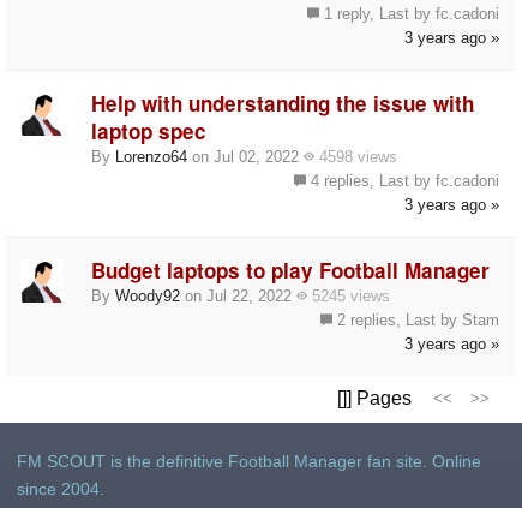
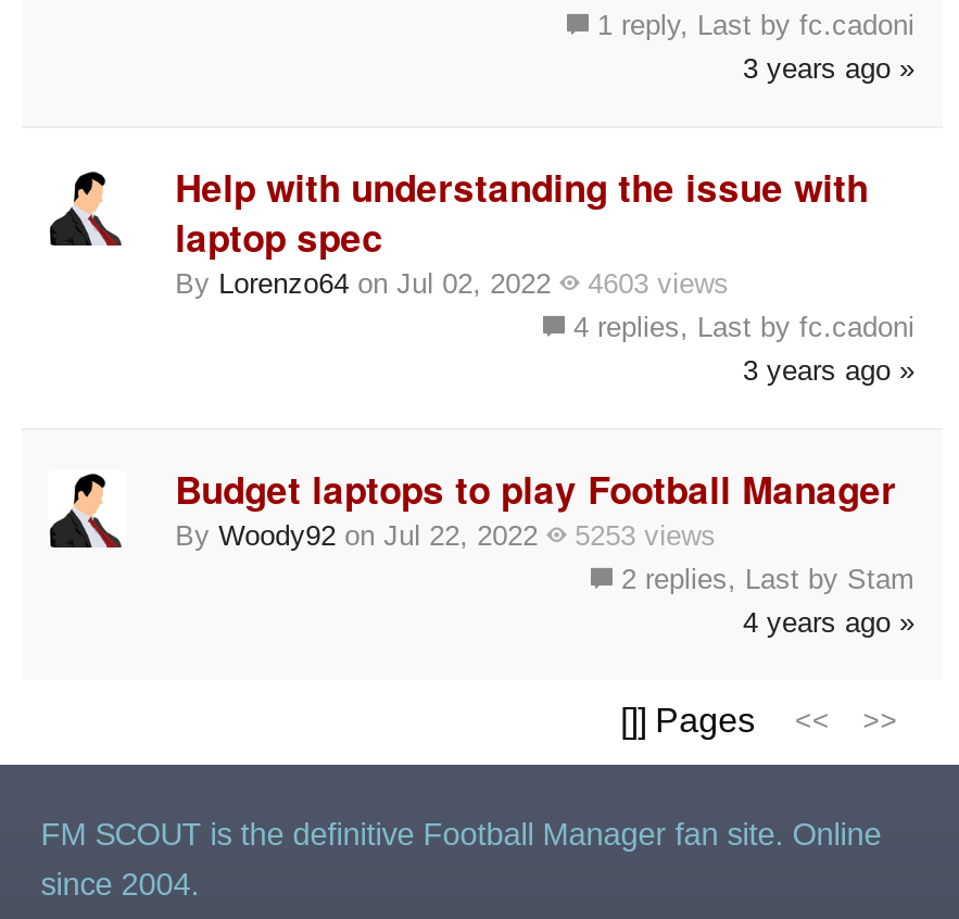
[91,147,397,165] By Lorenzo64 on Jul 02, 2022 4598 views -> [175,266,729,299] By Lorenzo64 on Jul 02, 2022 4603 views
[91,287,390,305] By Woody92 on Jul 22, 2022 5245 views -> [175,518,716,551] By Woody92 on Jul 22, 2022 5253 views
[404,335,499,353] 3 years ago » -> [743,605,914,638] 4 years ago »

